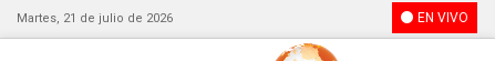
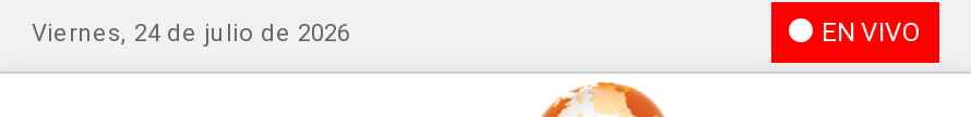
[17,11,173,25] Martes, 21 de julio de 2026 -> [32,18,350,47] Viernes, 24 de julio de 2026

